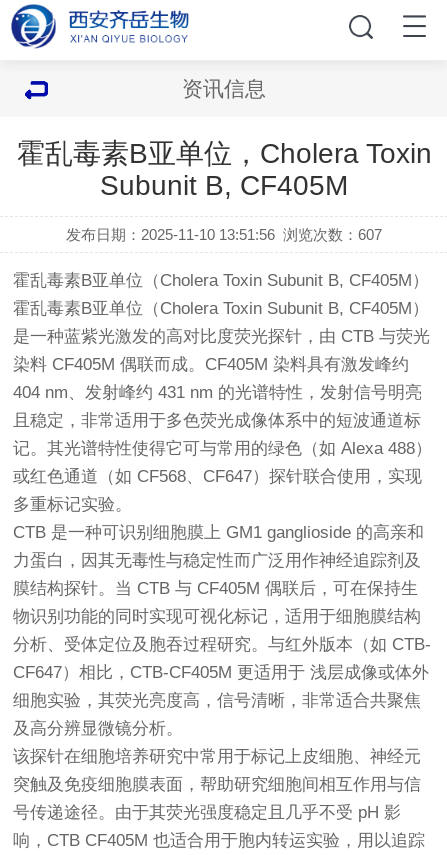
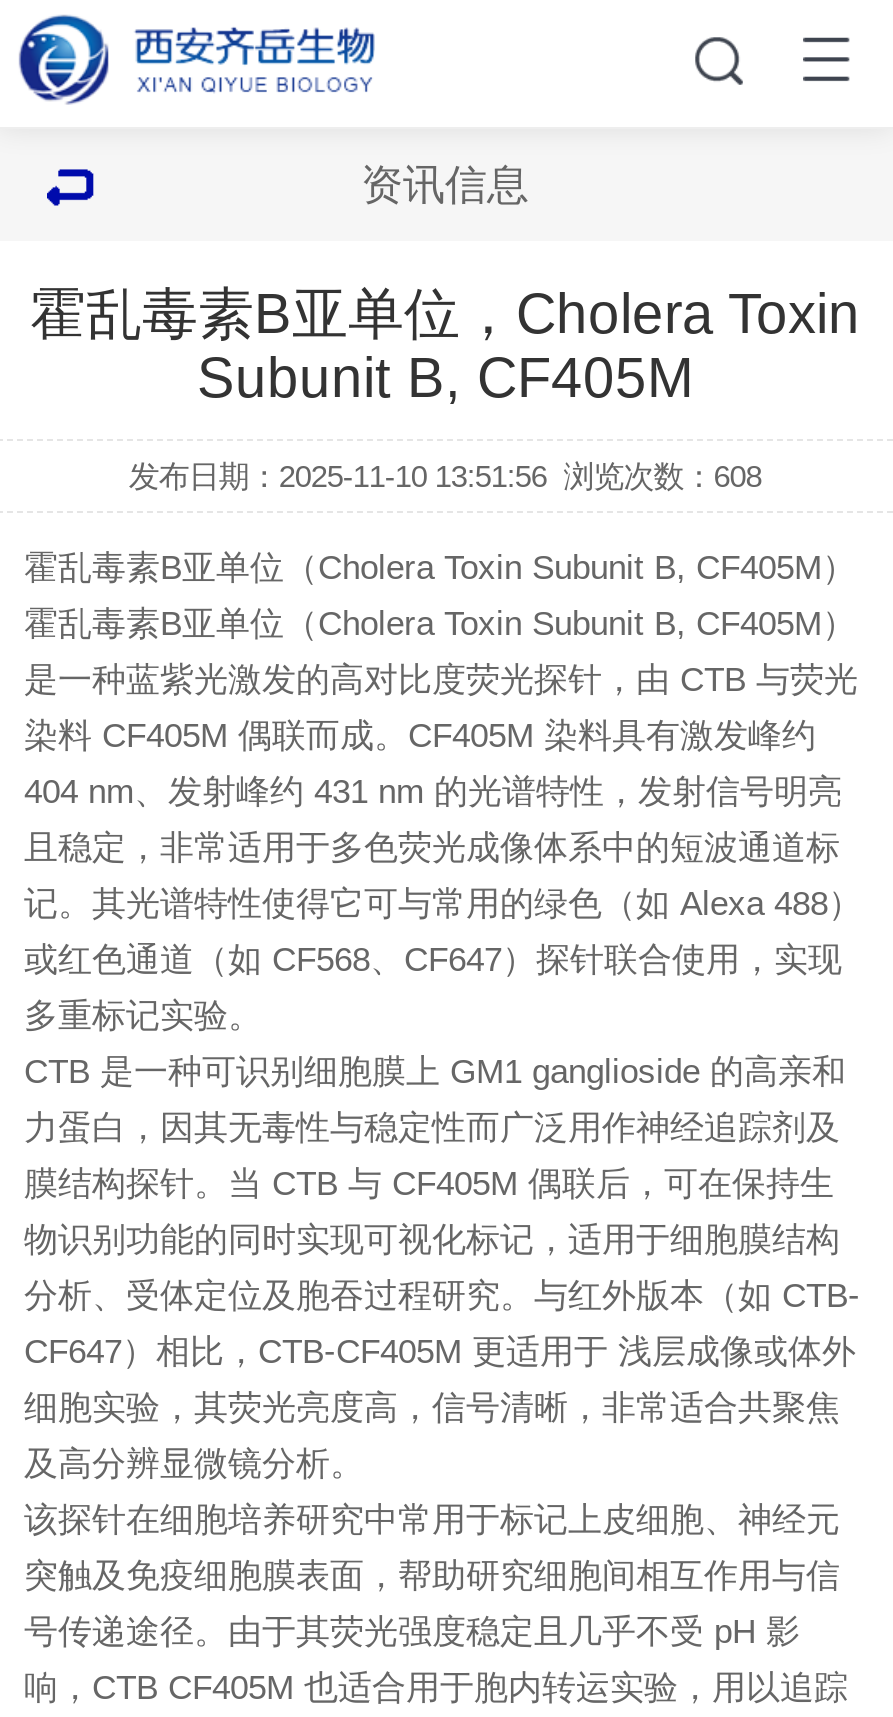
[66,226,382,243] 发布日期：2025-11-10 13:51:56 浏览次数：607 -> [129,459,761,493] 发布日期：2025-11-10 13:51:56 浏览次数：608

